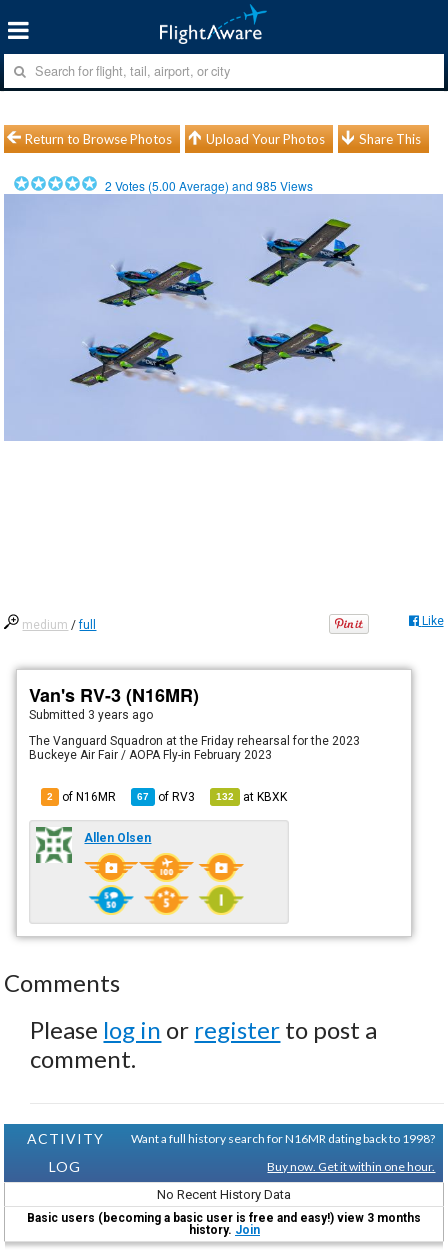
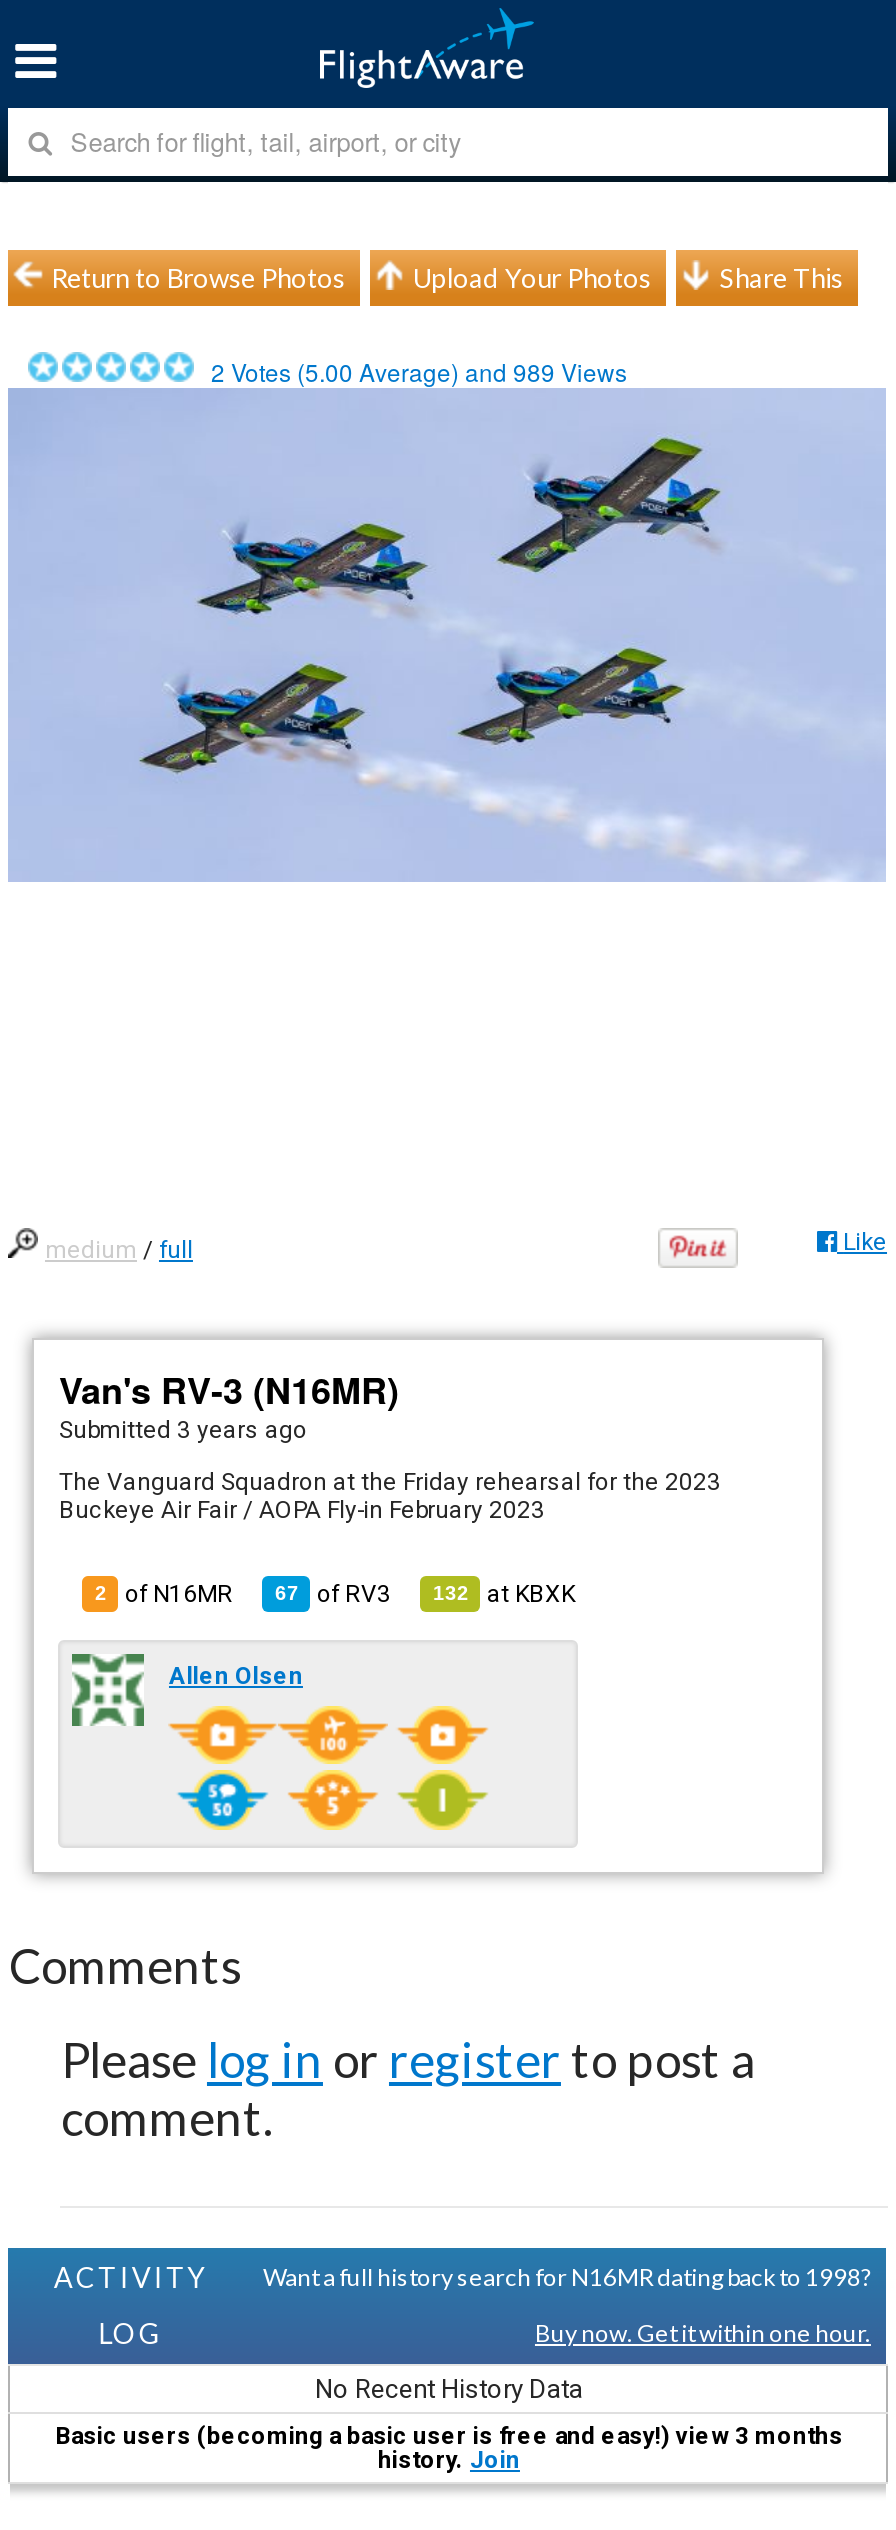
[105,177,319,194] 2 Votes (5.00 Average) and 985 Views -> [211,354,639,388] 2 Votes (5.00 Average) and 989 Views

